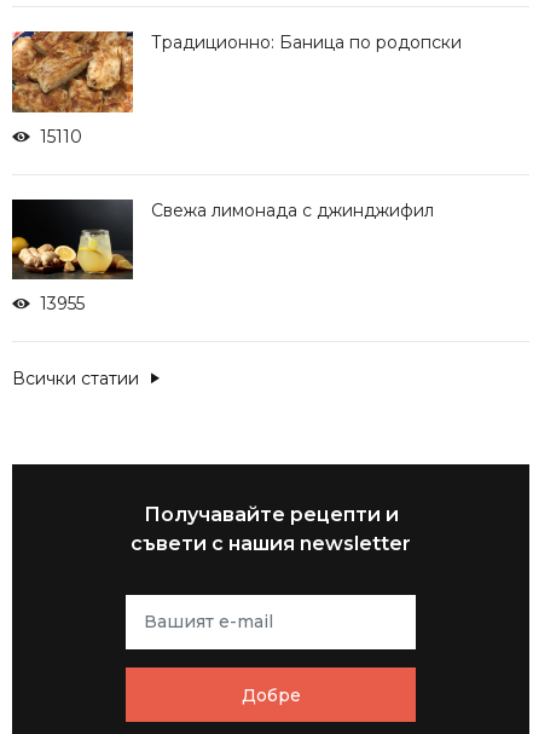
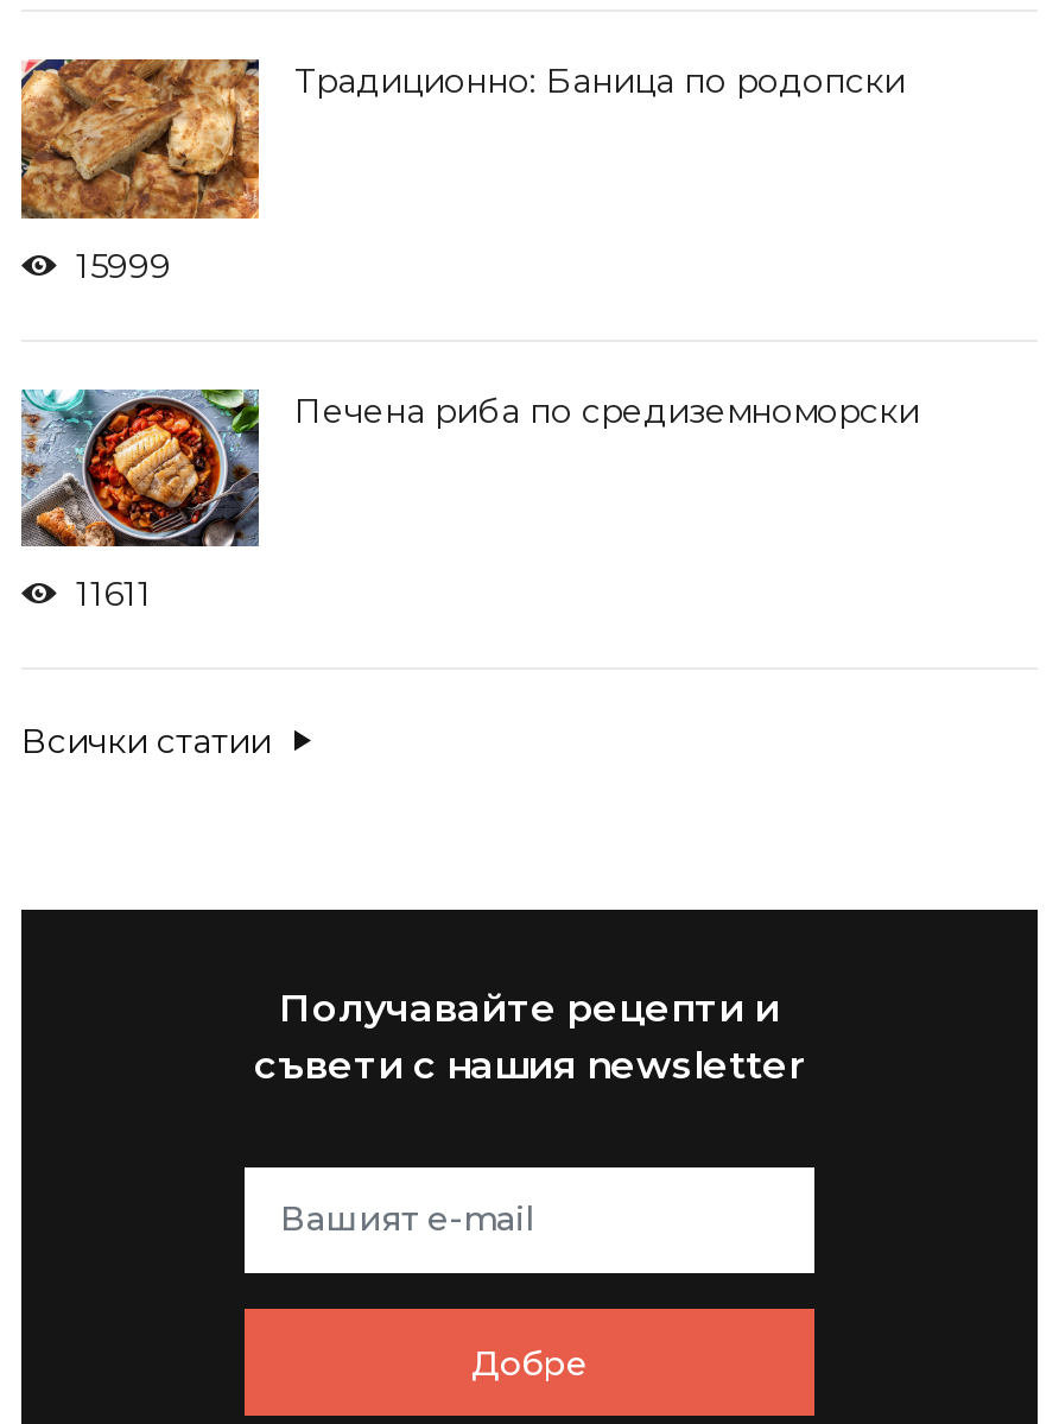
[40,126,82,147] 15110 -> [76,244,171,287] 15999
[11,198,133,315] [image] | 13955 -> [21,387,261,616] [image] | 11611
[151,199,434,221] Свежа лимонада с джинджифил -> [294,389,919,432] Печена риба по средиземноморски

